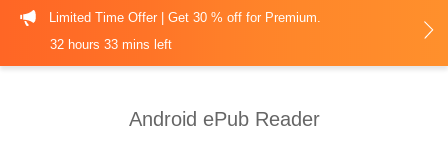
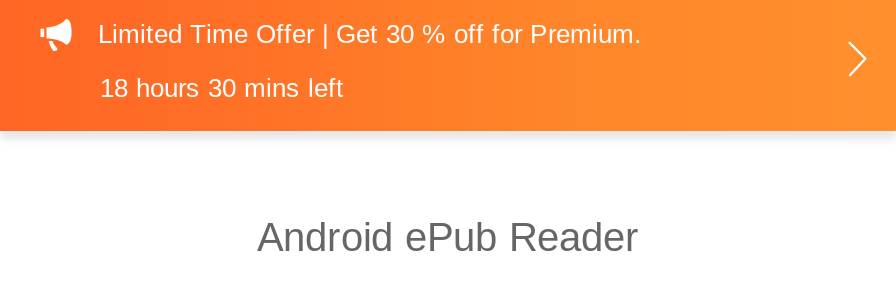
[50,37,172,52] 32 hours 33 mins left -> [100,73,344,103] 18 hours 30 mins left

